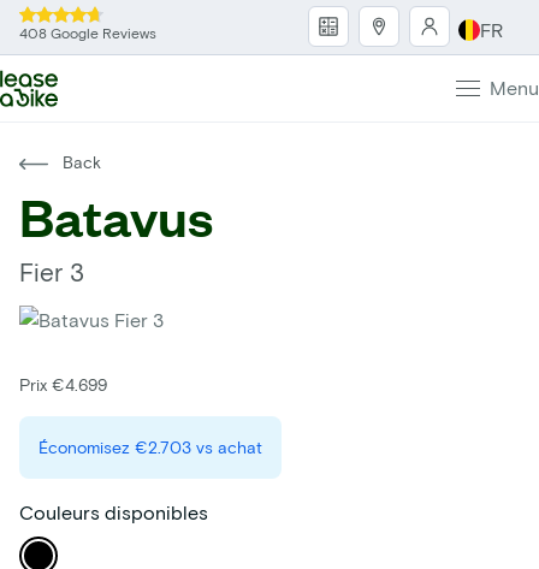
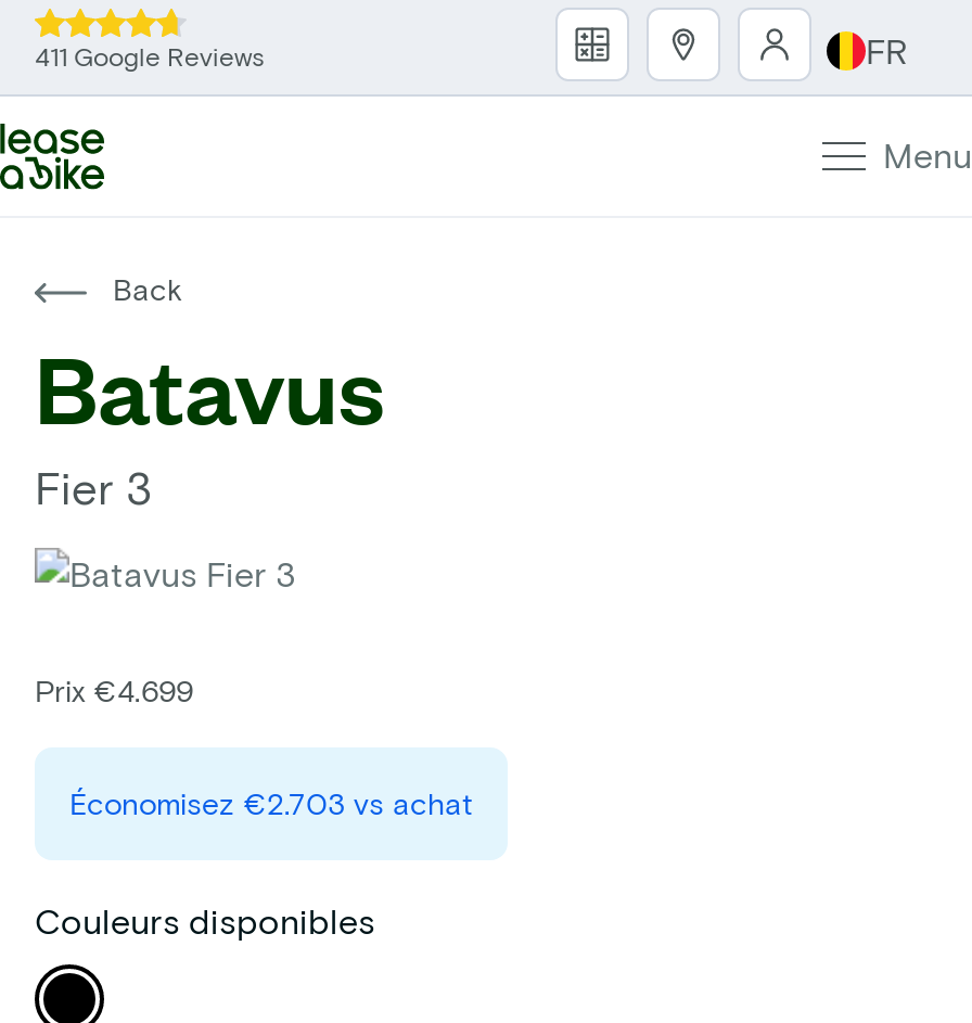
[19,24,156,41] 408 Google Reviews -> [35,40,265,71] 411 Google Reviews

